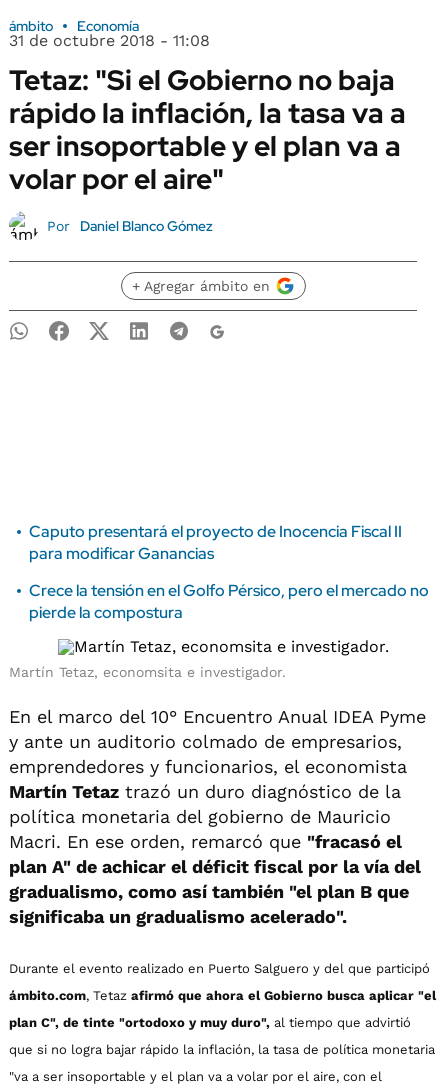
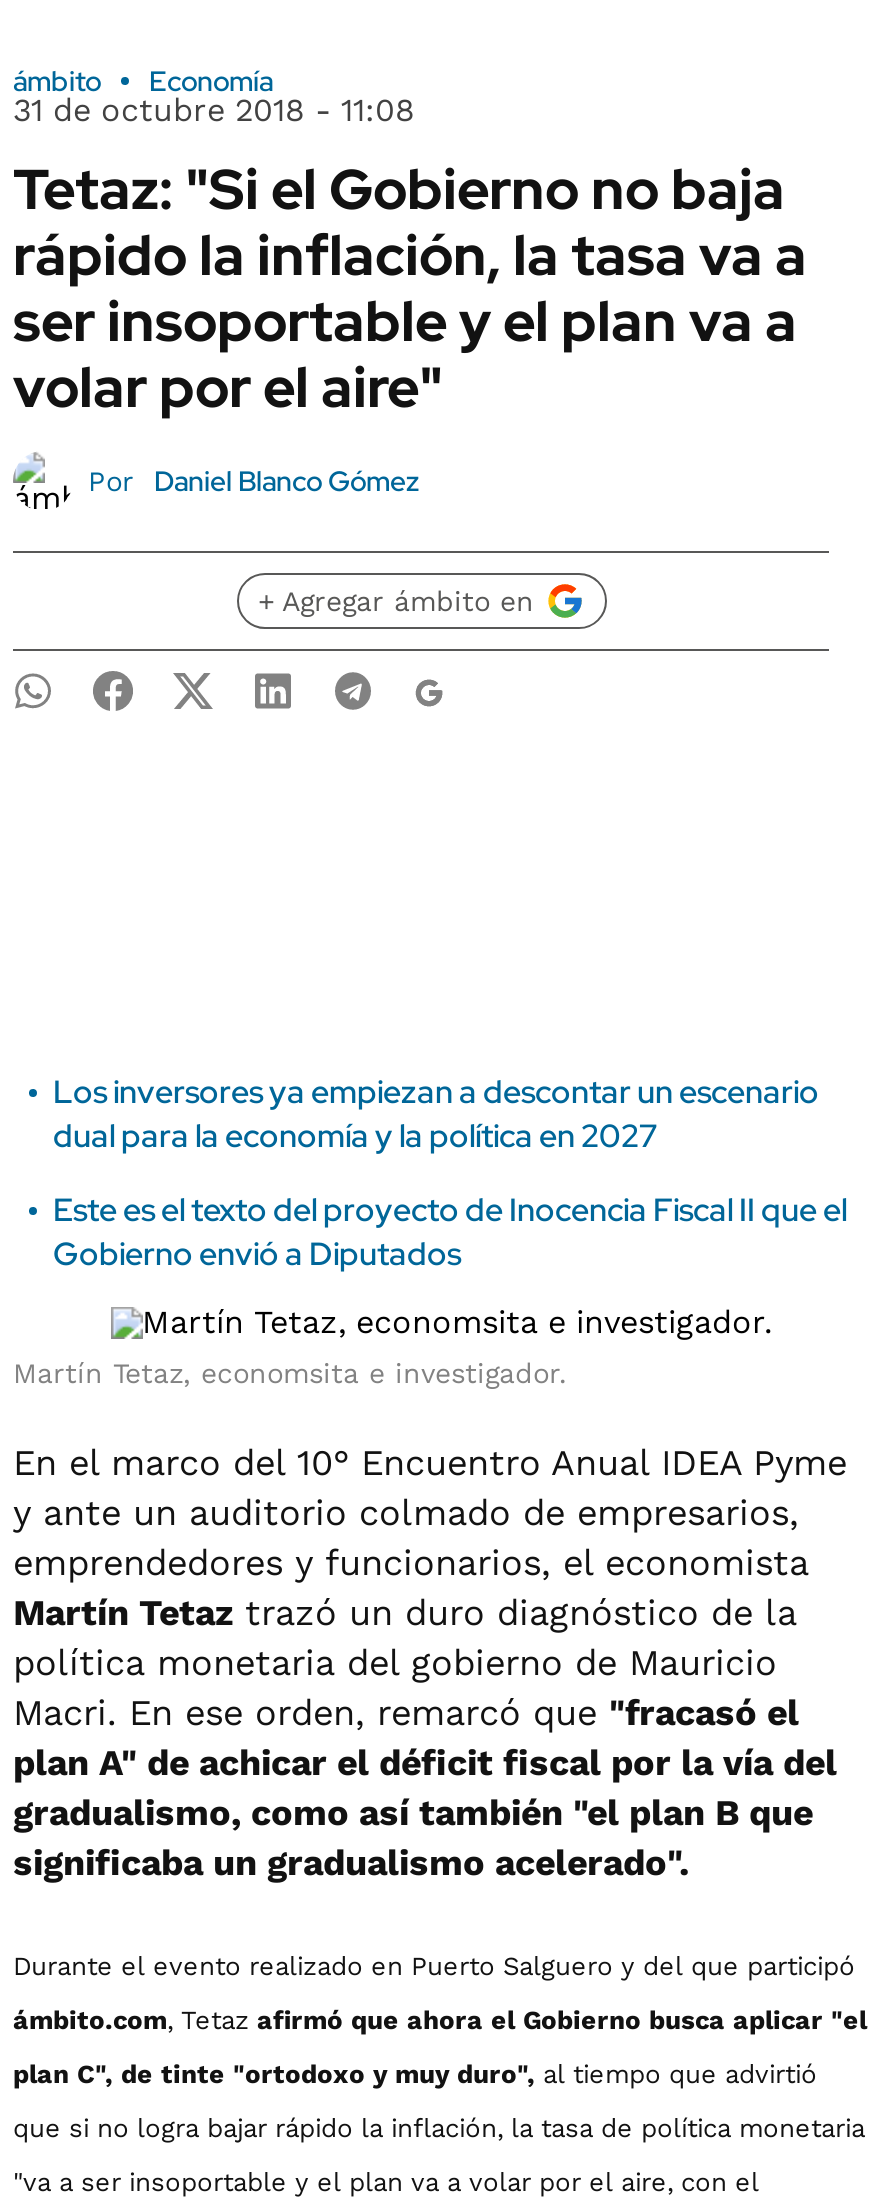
[29,521,402,564] Caputo presentará el proyecto de Inocencia Fiscal II | para modificar Ganancias -> [53,1071,819,1157] Los inversores ya empiezan a descontar un escenario | dual para la economía y la política en 2027
[29,580,429,623] Crece la tensión en el Golfo Pérsico, pero el mercado no | pierde la compostura -> [53,1189,847,1275] Este es el texto del proyecto de Inocencia Fiscal II que el | Gobierno envió a Diputados

